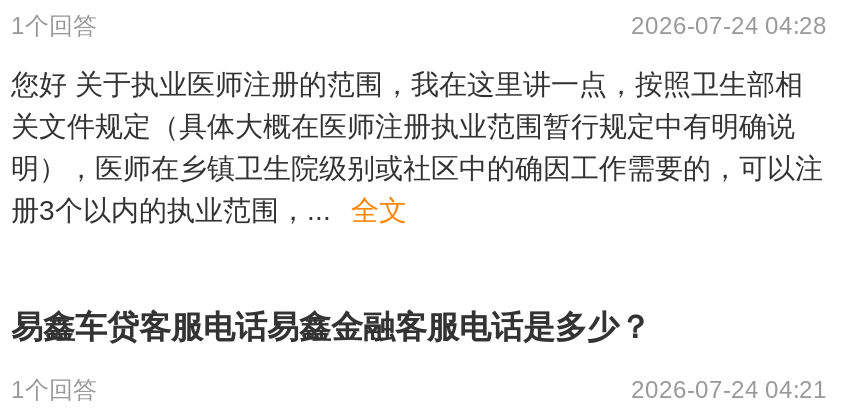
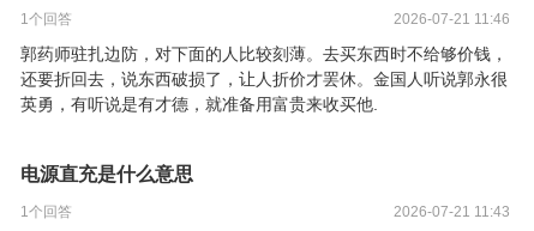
[631,12,827,40] 2026-07-24 04:28 -> [394,11,510,28] 2026-07-21 11:46
[11,68,823,226] 您好 关于执业医师注册的范围，我在这里讲一点，按照卫生部相 | 关文件规定（具体大概在医师注册执业范围暂行规定中有明确说 | 明），医师在乡镇卫生院级别或社区中的确因工作需要的，可以注 | 册3个以内的执业范围，... | 全文 -> [20,44,508,114] 郭药师驻扎边防，对下面的人比较刻薄。去买东西时不给够价钱， | 还要折回去，说东西破损了，让人折价才罢休。金国人听说郭永很 | 英勇，有听说是有才德，就准备用富贵来收买他.
[11,310,651,344] 易鑫车贷客服电话易鑫金融客服电话是多少？ -> [20,164,193,184] 电源直充是什么意思
[631,376,827,404] 2026-07-24 04:21 -> [394,203,510,220] 2026-07-21 11:43

